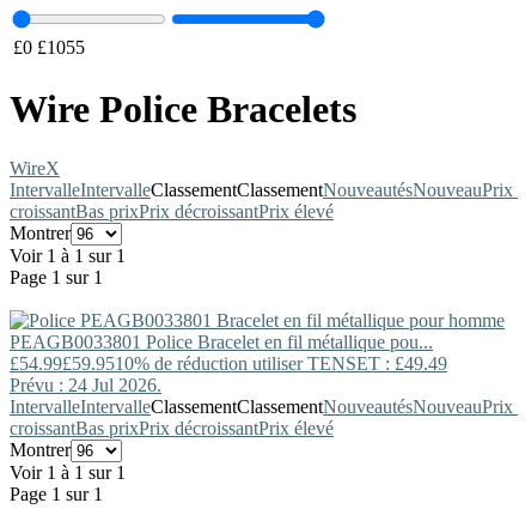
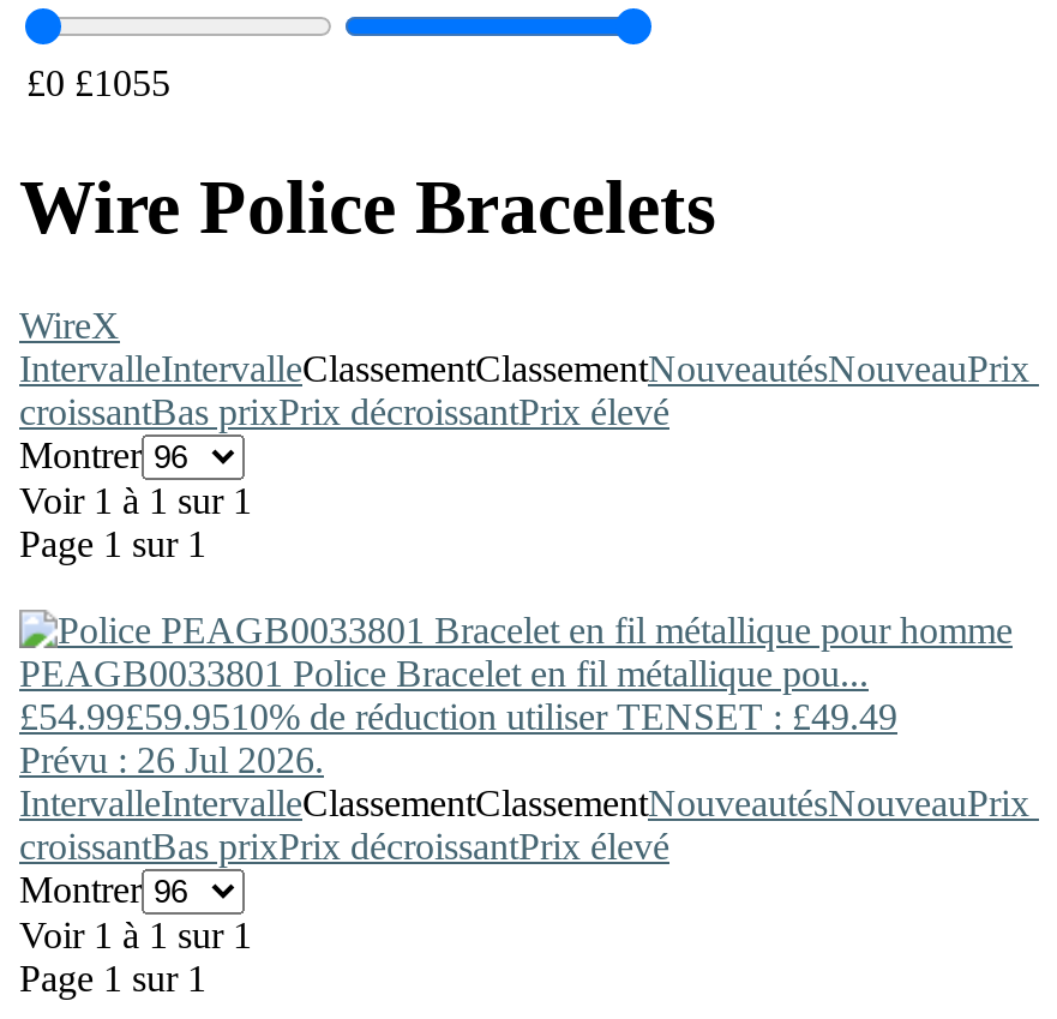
[10,375,161,395] Prévu : 24 Jul 2026. -> [19,739,324,780] Prévu : 26 Jul 2026.

